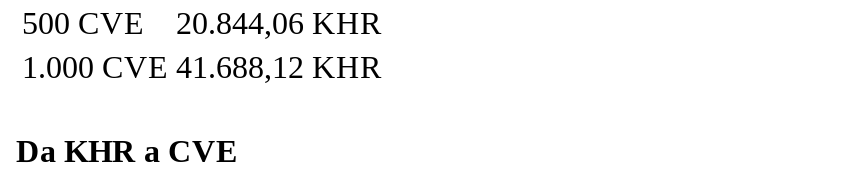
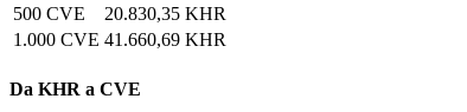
[22,5,382,39] 500 CVE 20.844,06 KHR -> [13,3,226,23] 500 CVE 20.830,35 KHR
[22,49,382,83] 1.000 CVE 41.688,12 KHR -> [13,29,226,49] 1.000 CVE 41.660,69 KHR

